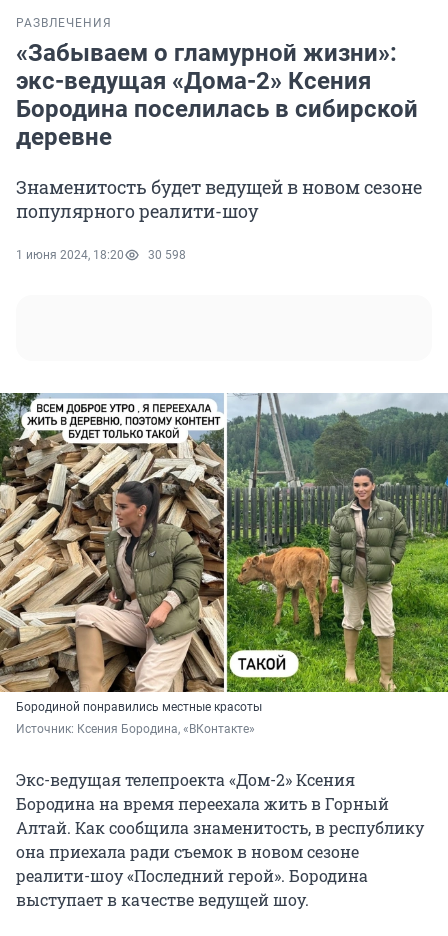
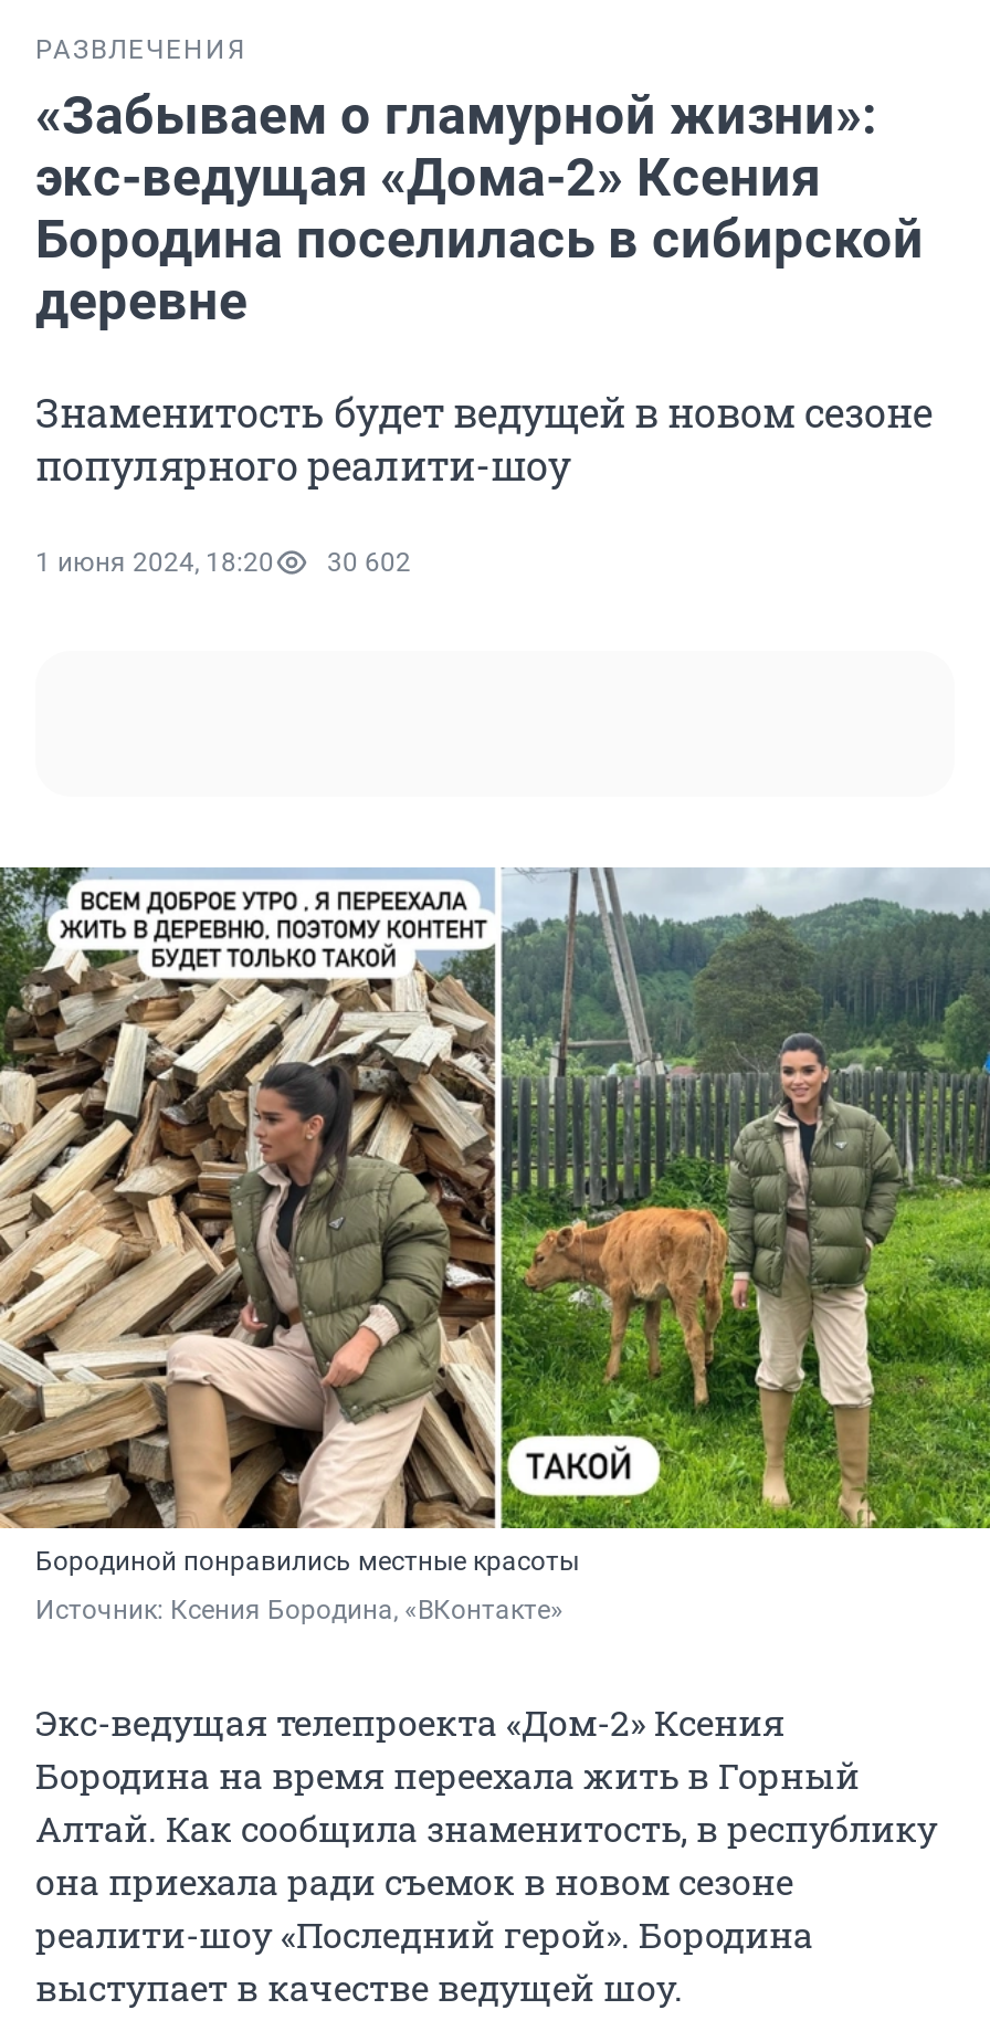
[16,248,186,262] 1 июня 2024, 18:20 30 598 -> [35,547,411,578] 1 июня 2024, 18:20 30 602

